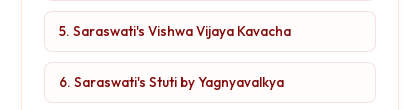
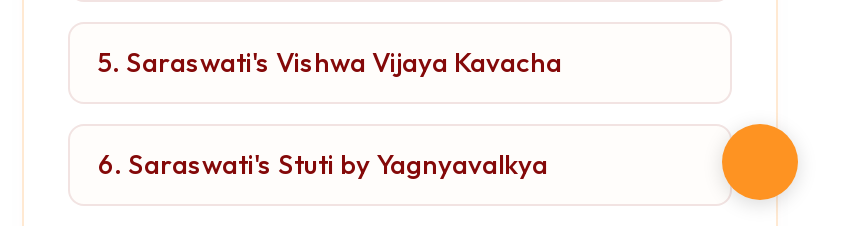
none -> [720,122,800,204] [image]

